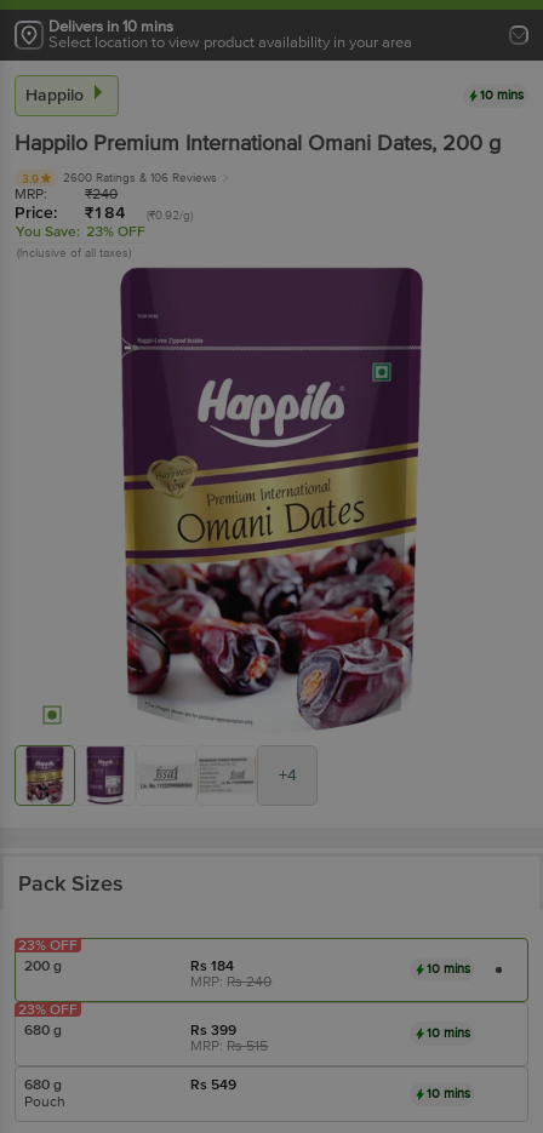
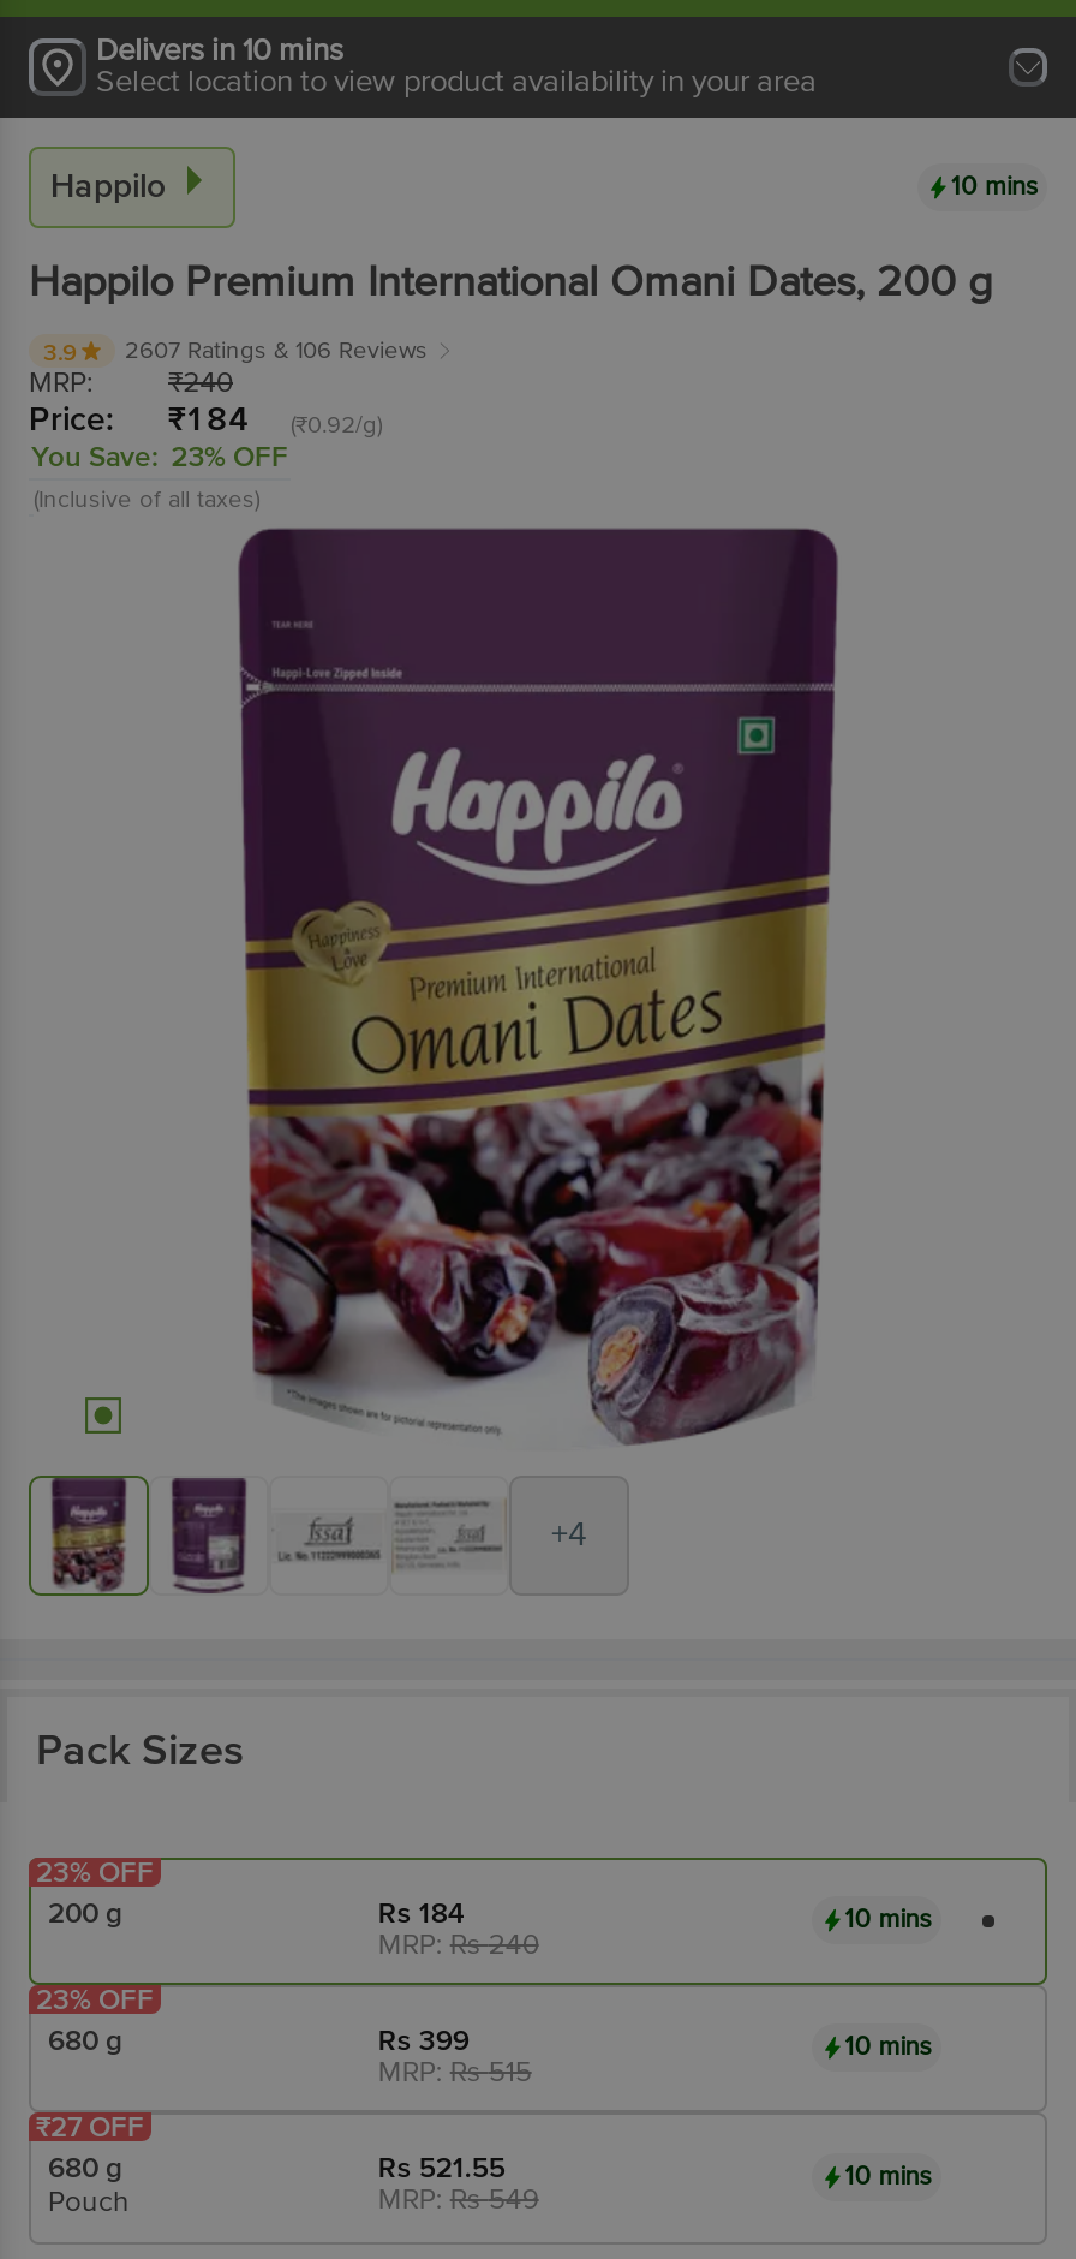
[63,171,217,185] 2600 Ratings & 106 Reviews -> [125,336,428,365] 2607 Ratings & 106 Reviews
none -> [36,2110,144,2146] ₹27 OFF
[191,1076,237,1094] Rs 549 -> [378,2151,505,2187] Rs 521.55
none -> [378,2182,539,2218] MRP: Rs549

